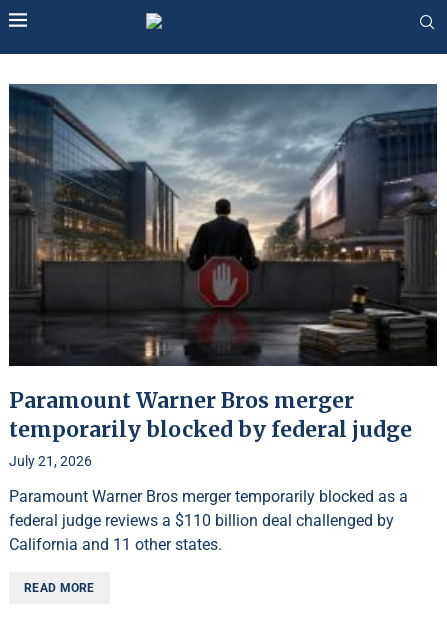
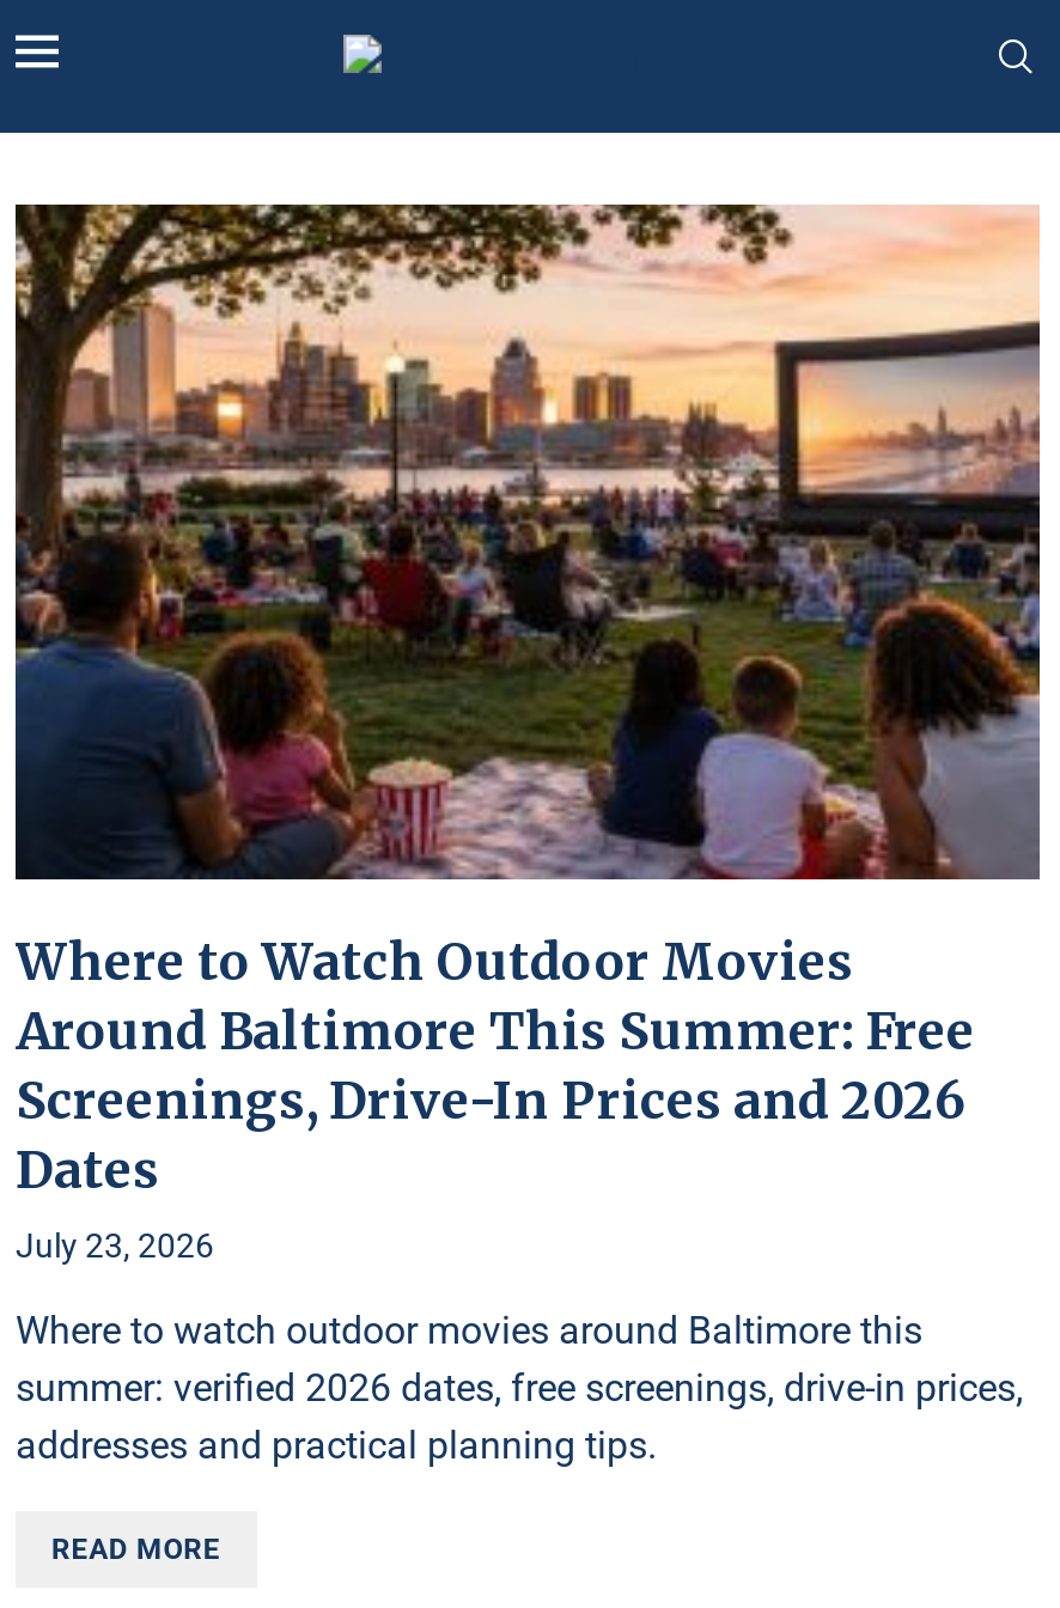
[9,83,438,469] [image] | Paramount Warner Bros merger | temporarily blocked by federal judge | July 21, 2026 -> [13,202,1042,1266] [image] | Where to Watch Outdoor Movies | Around Baltimore This Summer: Free | Screenings, Drive-In Prices and 2026 | Dates | July 23, 2026
[9,487,408,554] Paramount Warner Bros merger temporarily blocked as a | federal judge reviews a $110 billion deal challenged by | California and 11 other states. -> [16,1309,1023,1469] Where to watch outdoor movies around Baltimore this | summer: verified 2026 dates, free screenings, drive-in prices, | addresses and practical planning tips.

